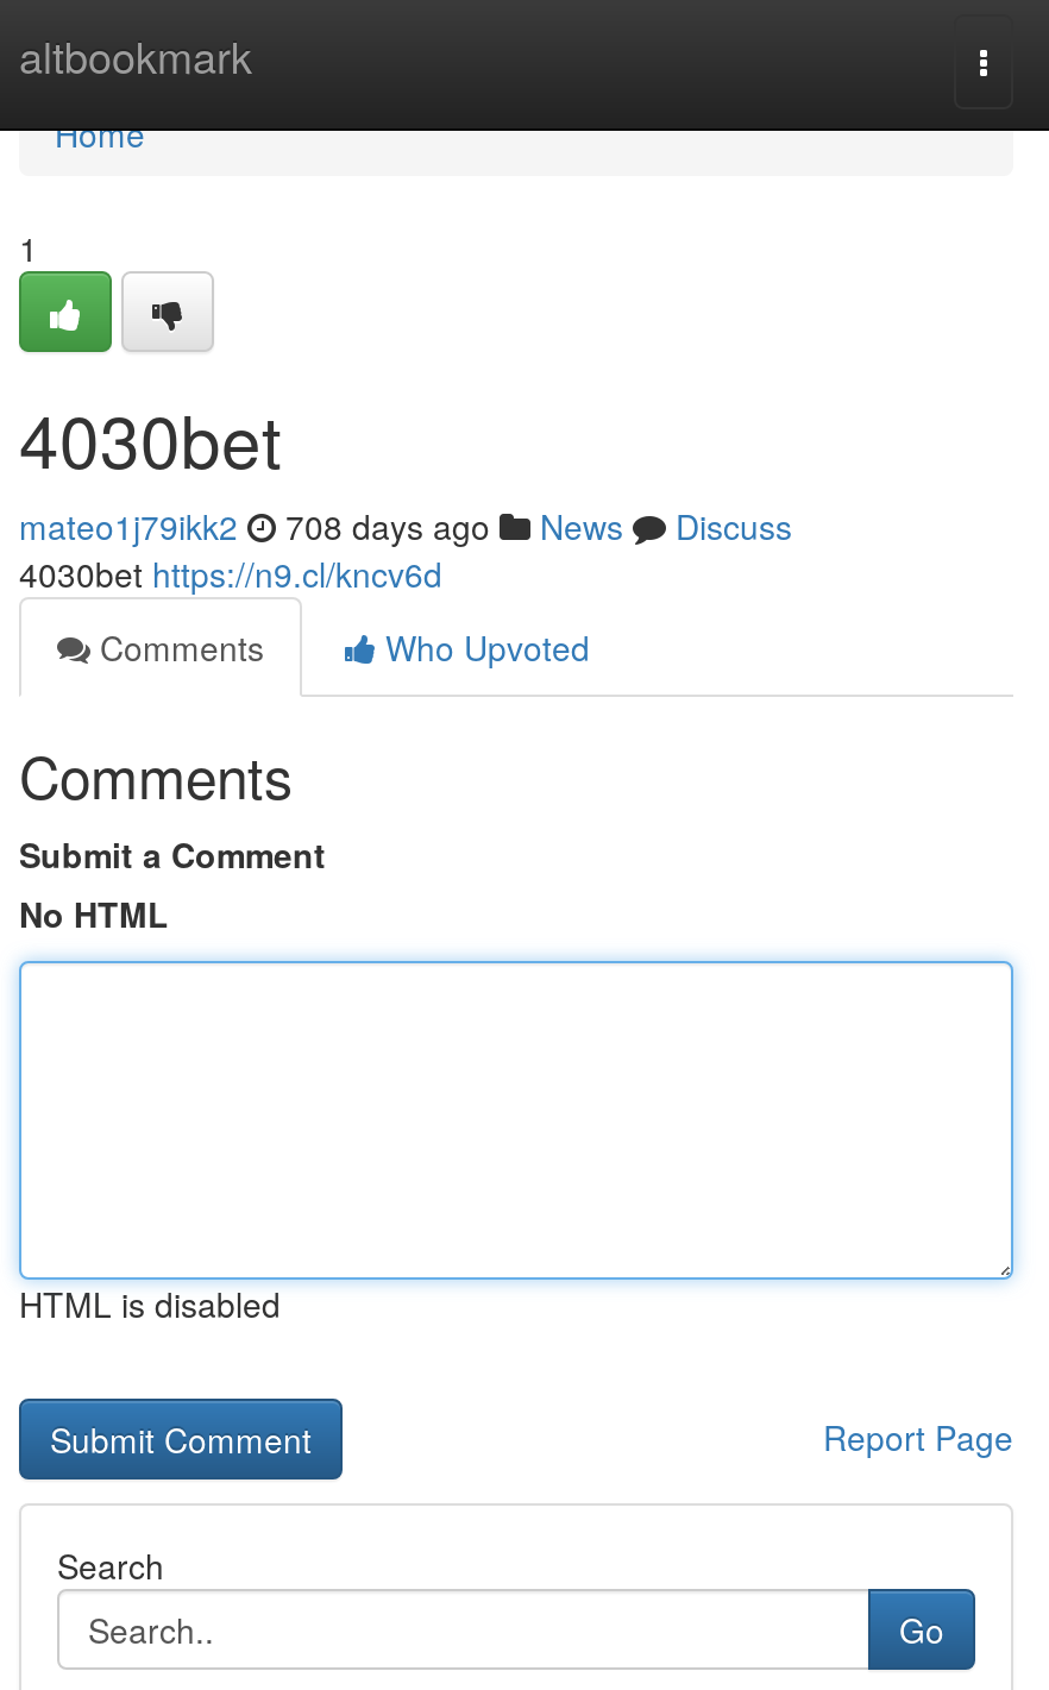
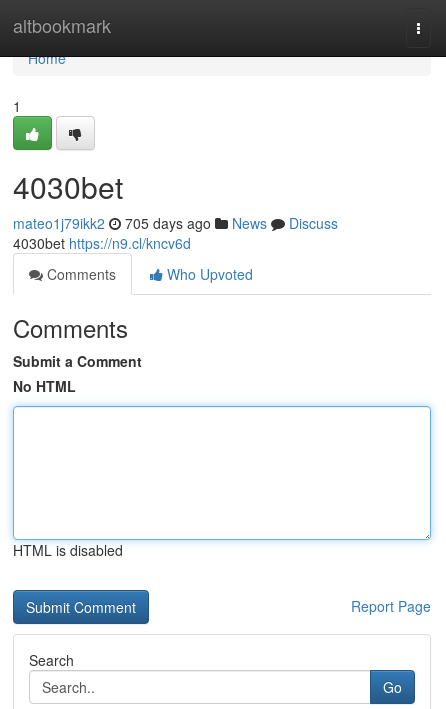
[19,502,792,549] mateo1j79ikk2 708 days ago News Discuss -> [13,213,338,233] mateo1j79ikk2 705 days ago News Discuss

